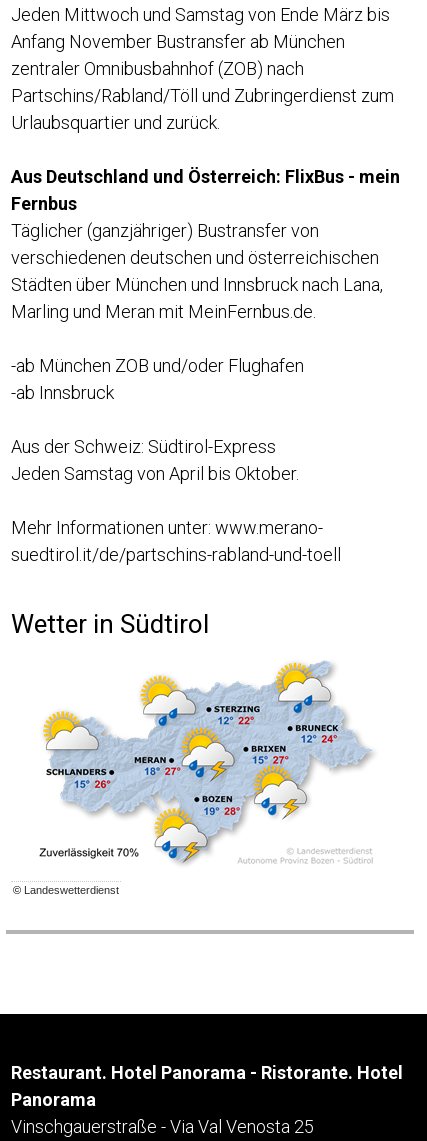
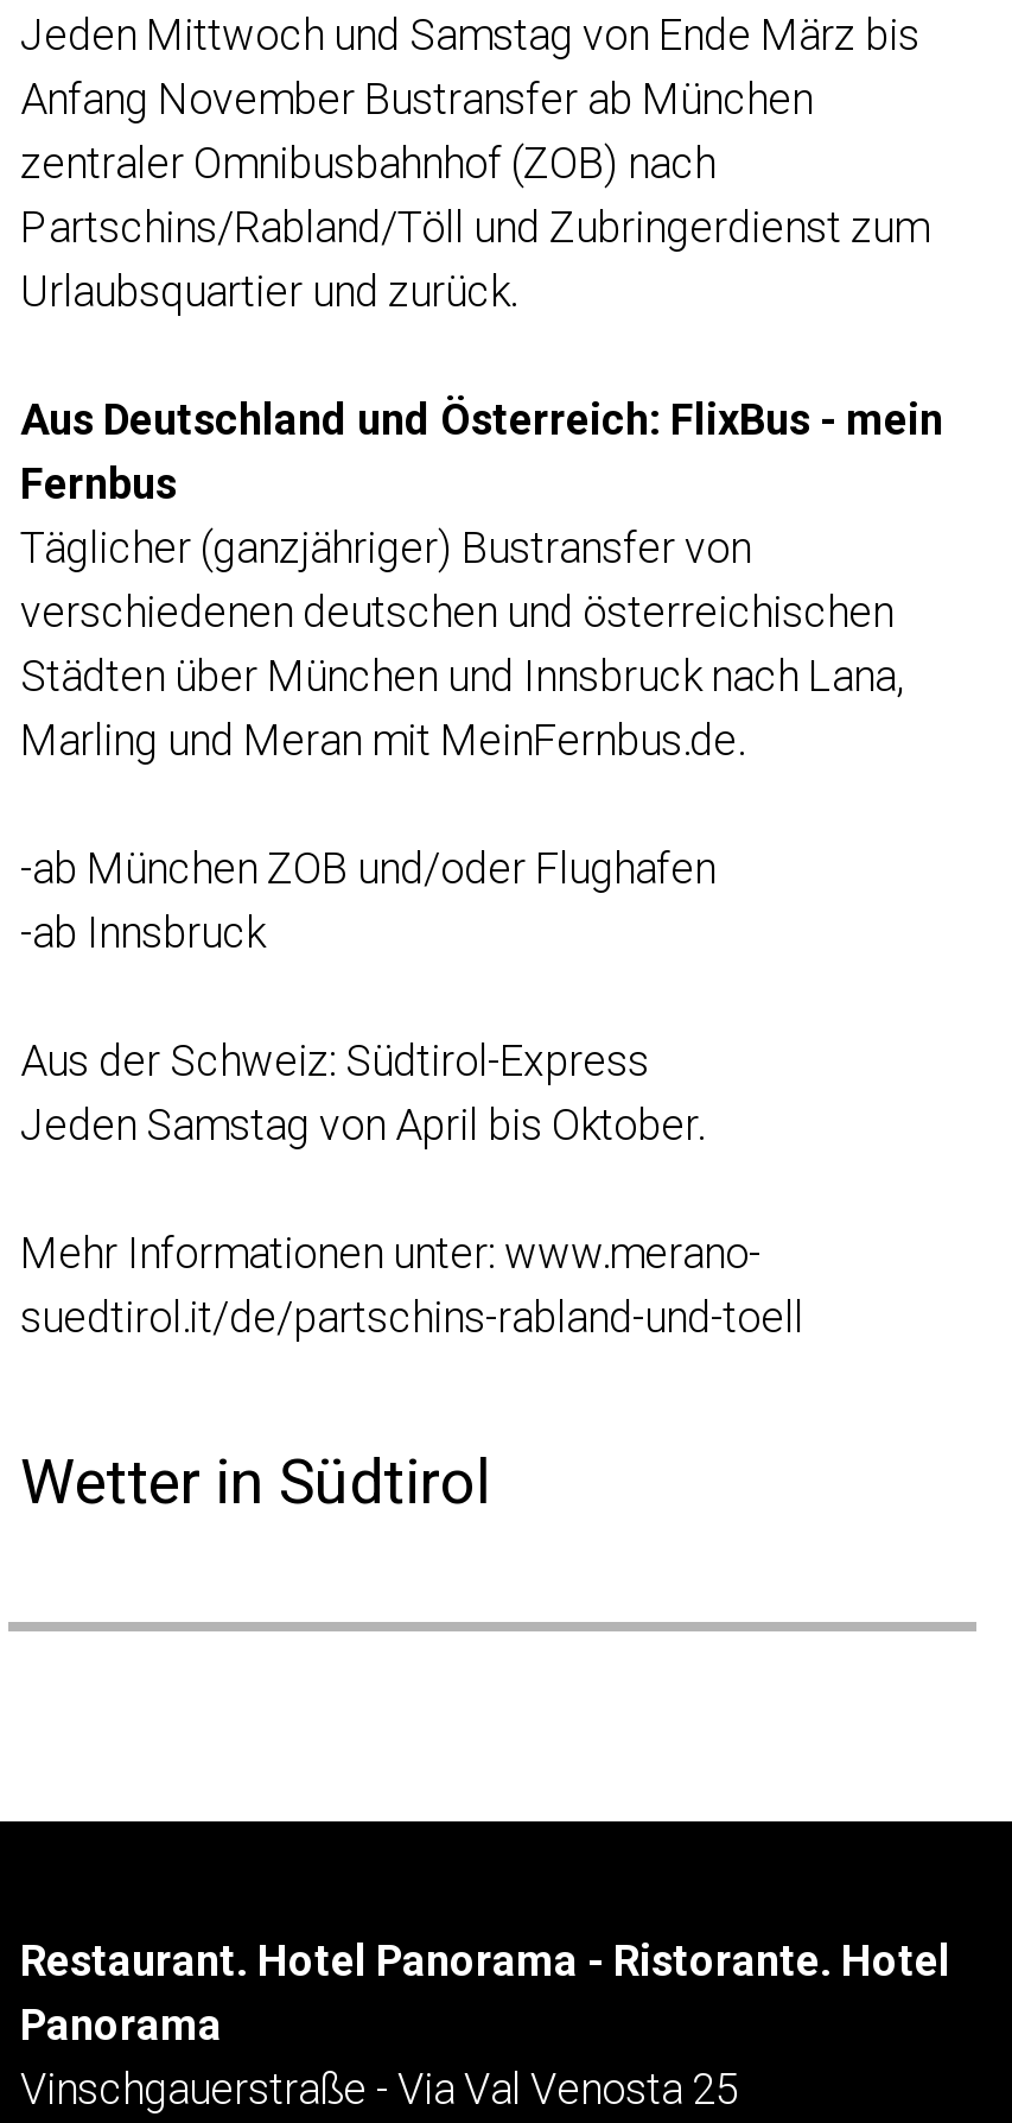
[13,660,372,896] [image] | © Landeswetterdienst -> none

